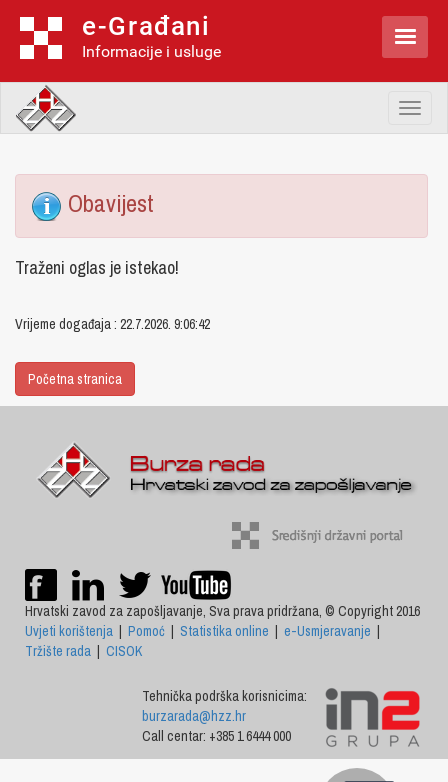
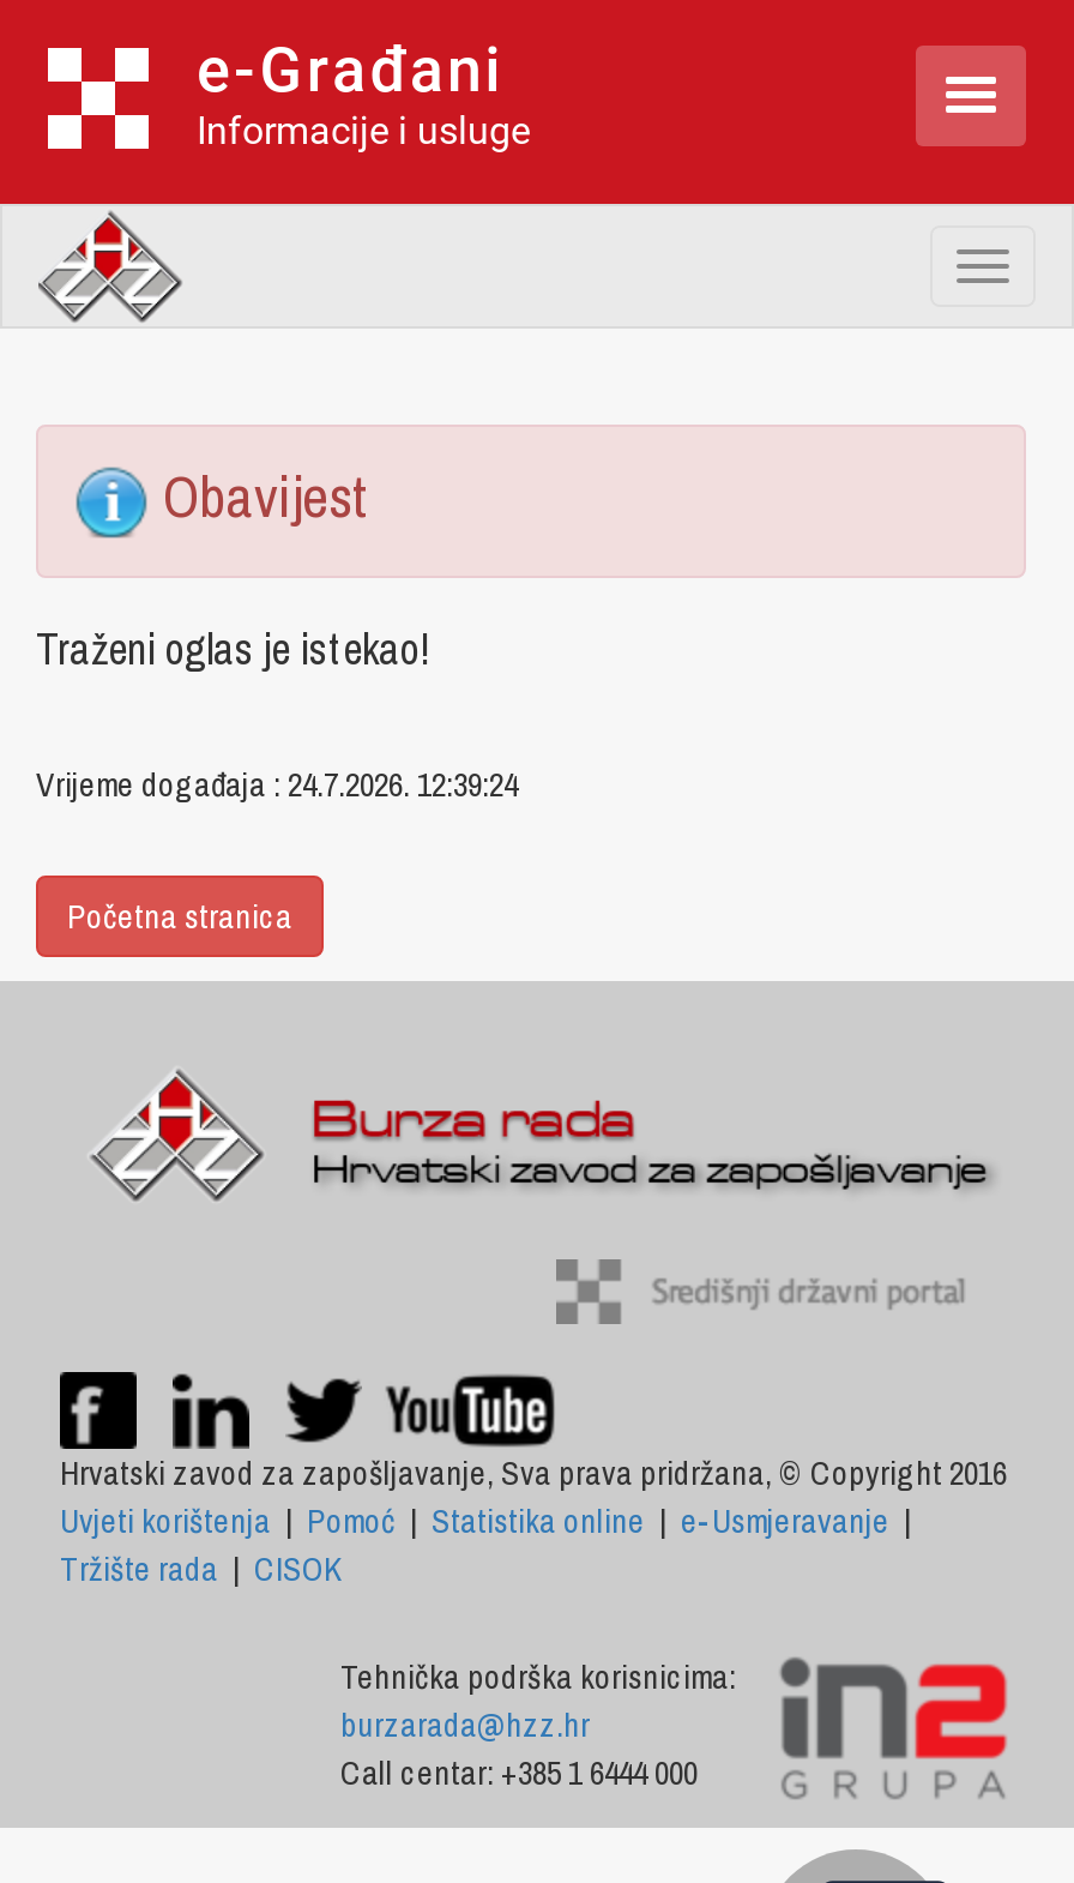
[15,315,210,333] Vrijeme događaja : 22.7.2026. 9:06:42 -> [36,763,518,806] Vrijeme događaja : 24.7.2026. 12:39:24

